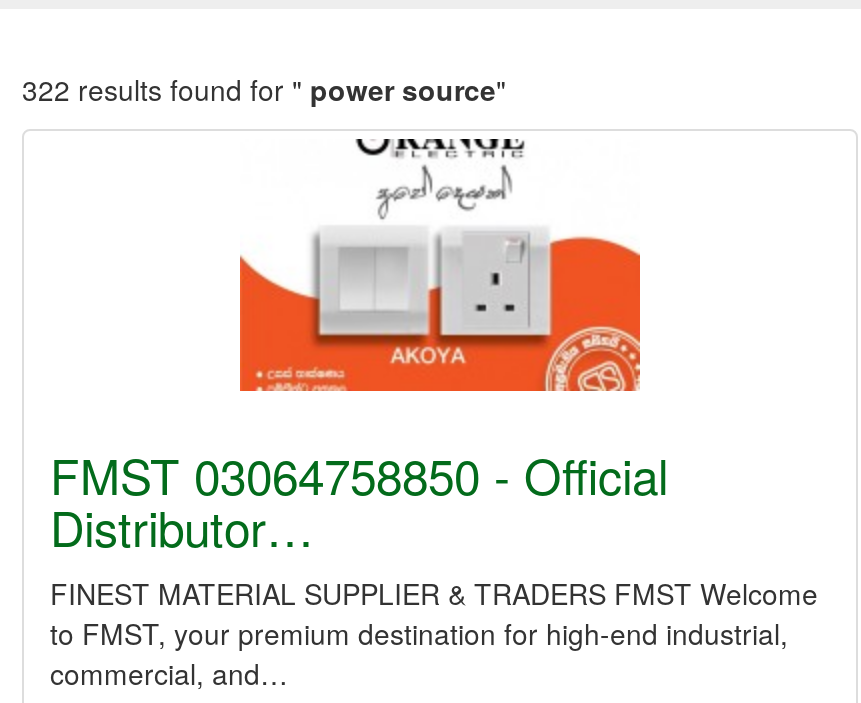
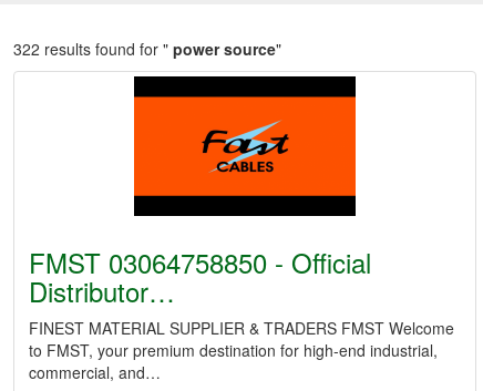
[238,137,642,393] [image] -> [133,75,357,217] [image]

